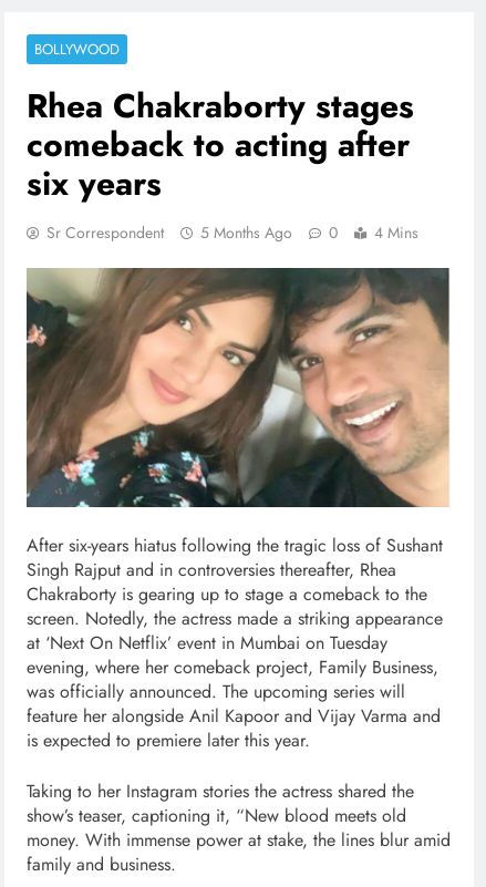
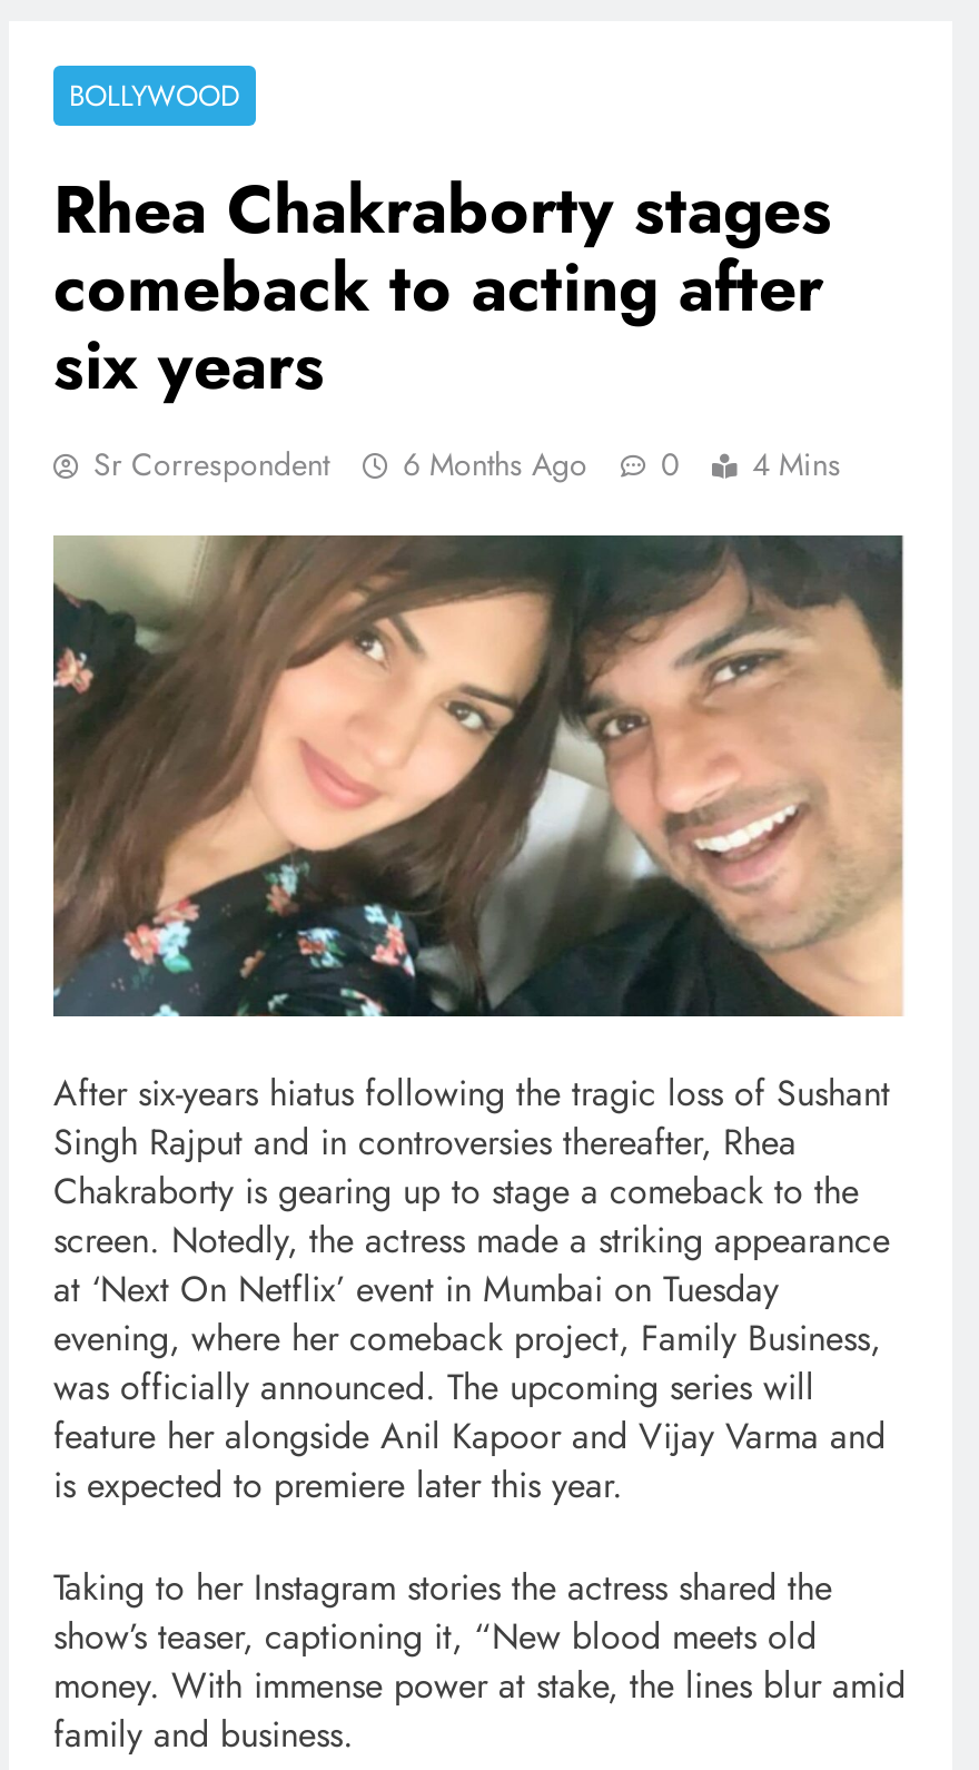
[46,222,418,244] Sr Correspondent 5 Months Ago 0 4 Mins -> [93,443,841,487] Sr Correspondent 6 Months Ago 0 4 Mins

